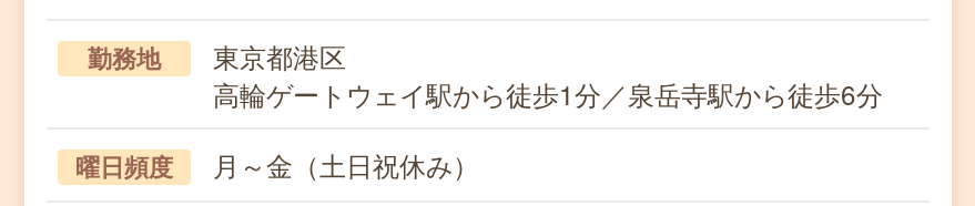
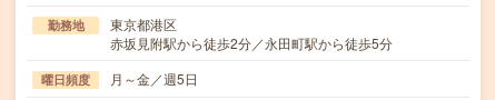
[213,74,883,112] 高輪ゲートウェイ駅から徒歩1分／泉岳寺駅から徒歩6分 -> [110,33,393,52] 赤坂見附駅から徒歩2分／永田町駅から徒歩5分
[213,145,479,183] 月～金（土日祝休み） -> [110,69,198,88] 月～金／週5日

